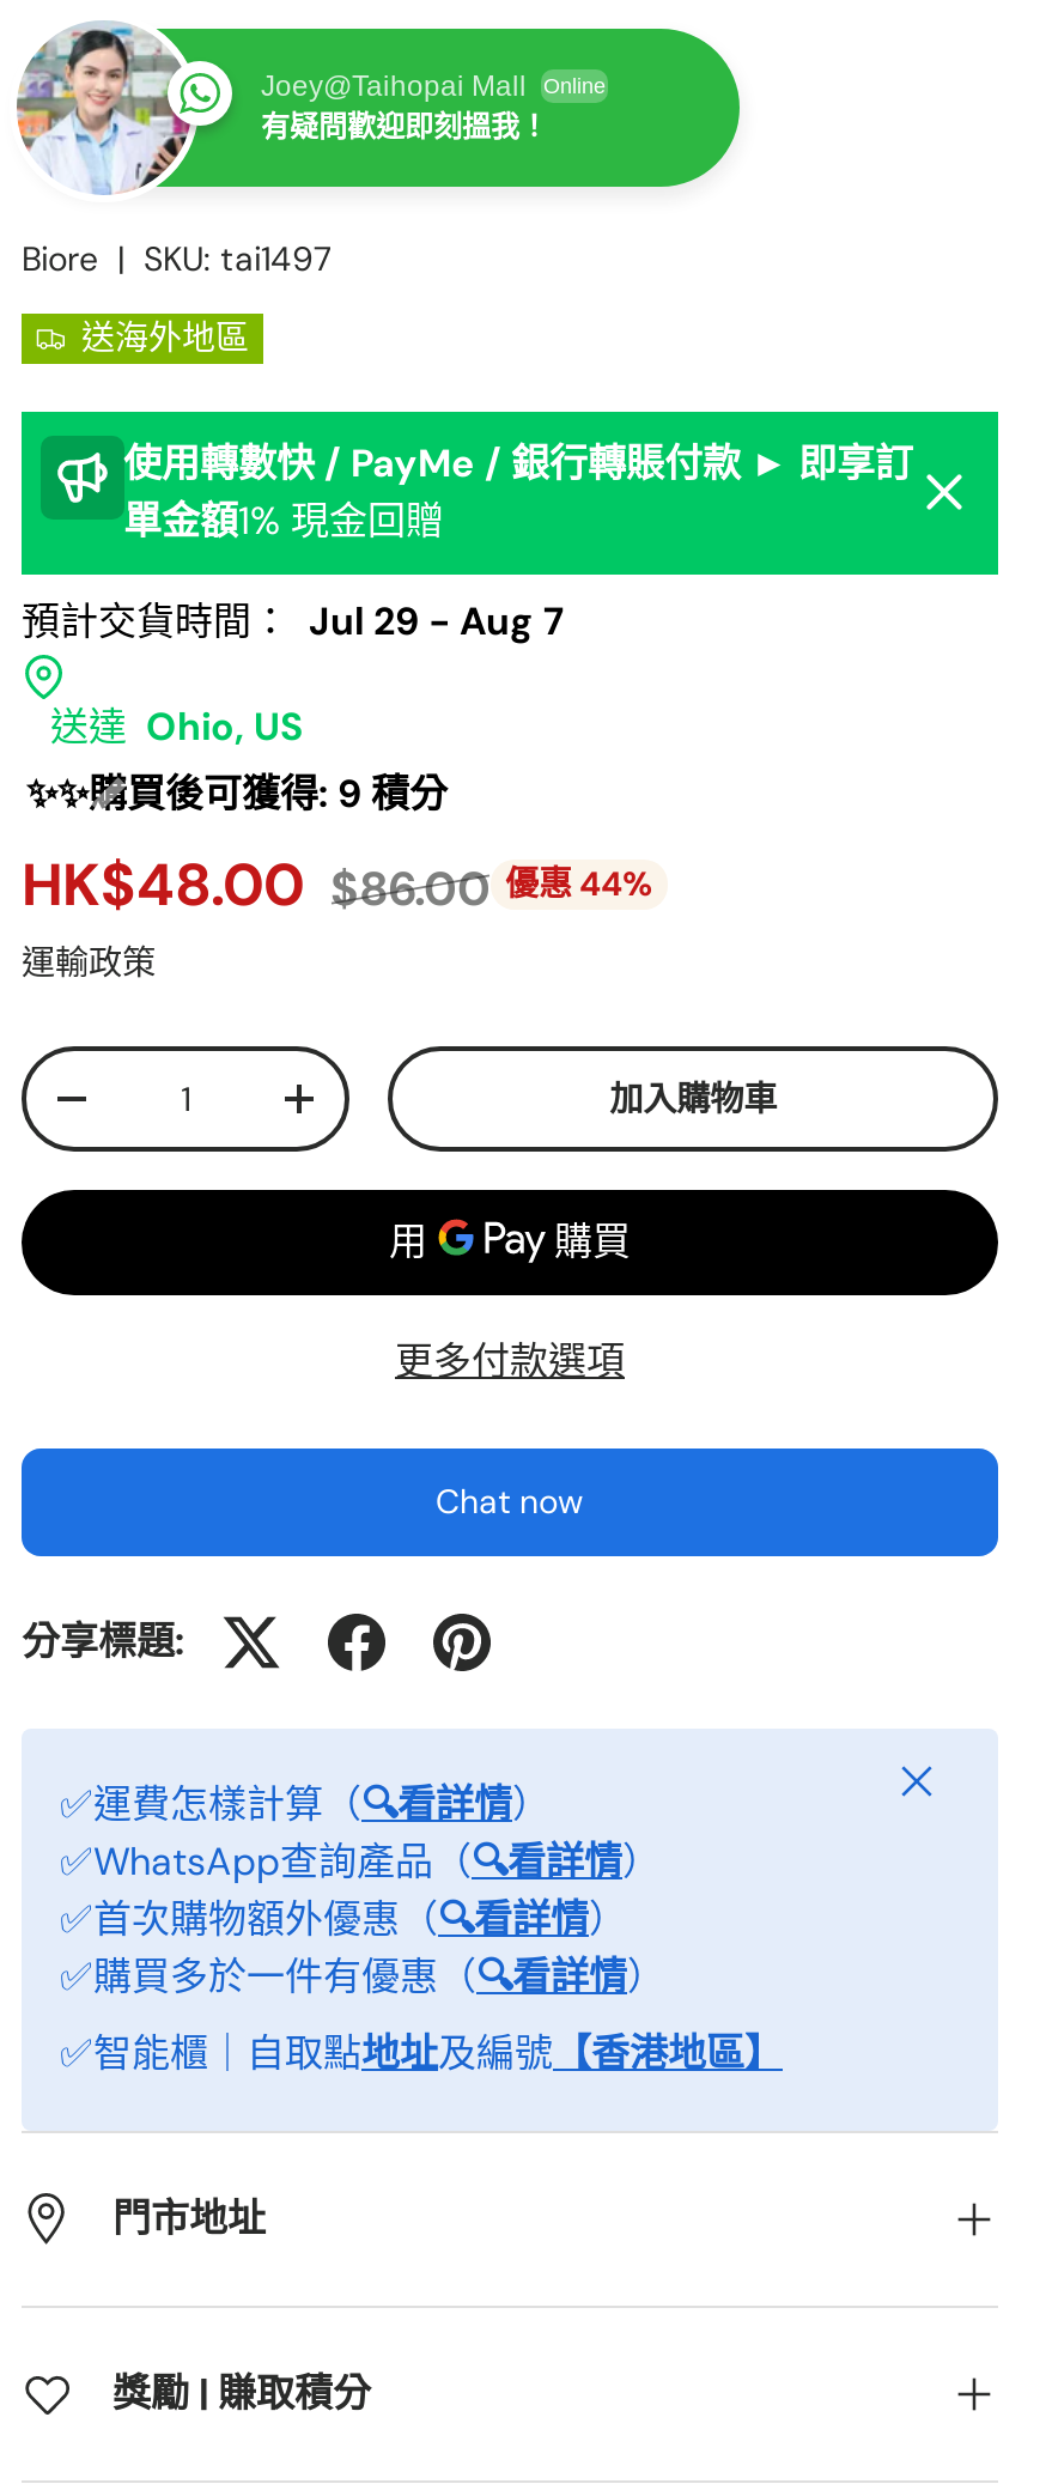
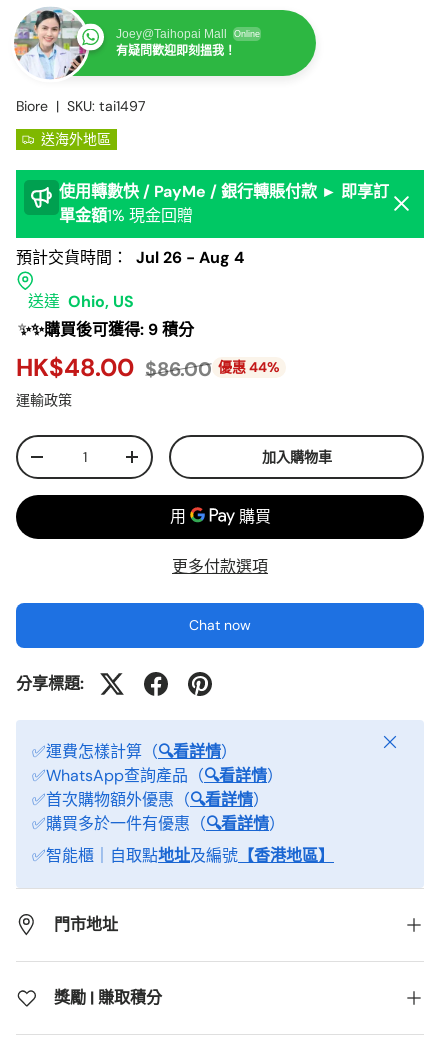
[22,595,565,646] 預計交貨時間： Jul 29 - Aug 7 -> [16,247,244,268] 預計交貨時間： Jul 26 - Aug 4

